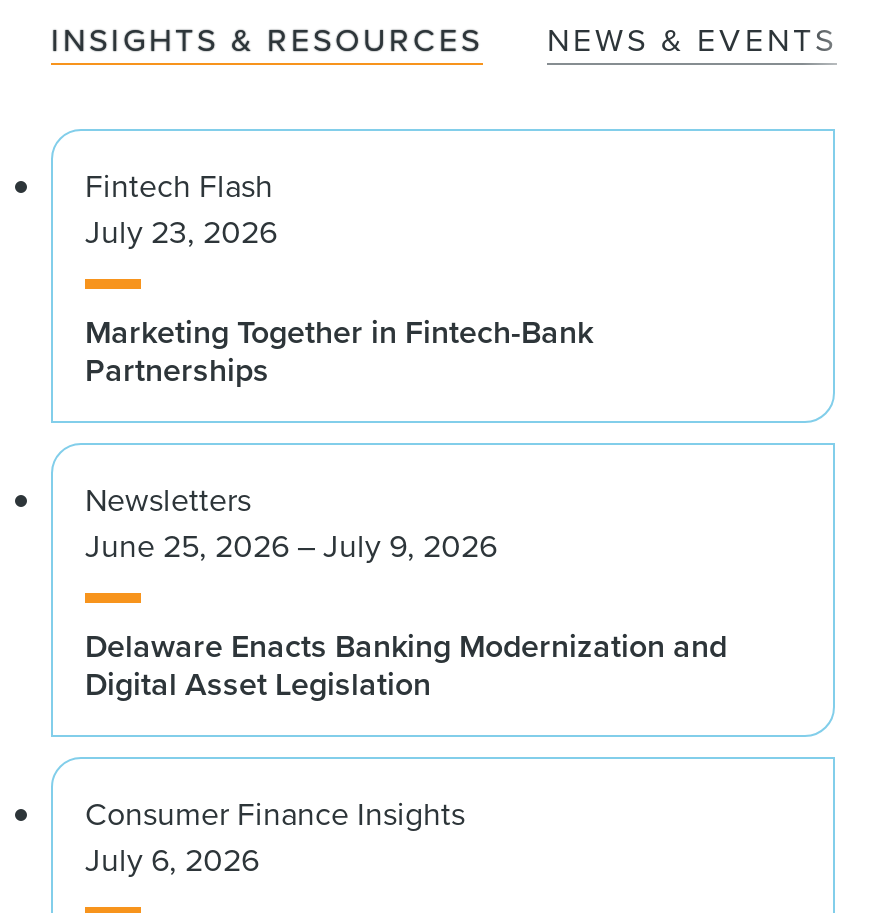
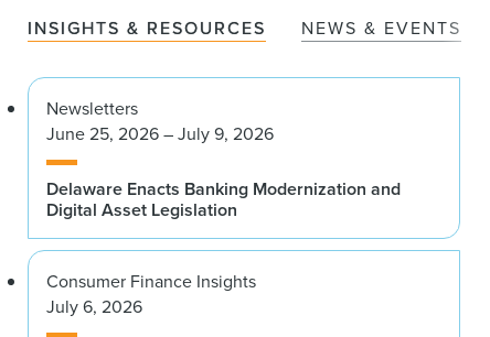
[85,162,593,392] Fintech Flash | July 23, 2026 | Marketing Together in Fintech-Bank | Partnerships -> none

